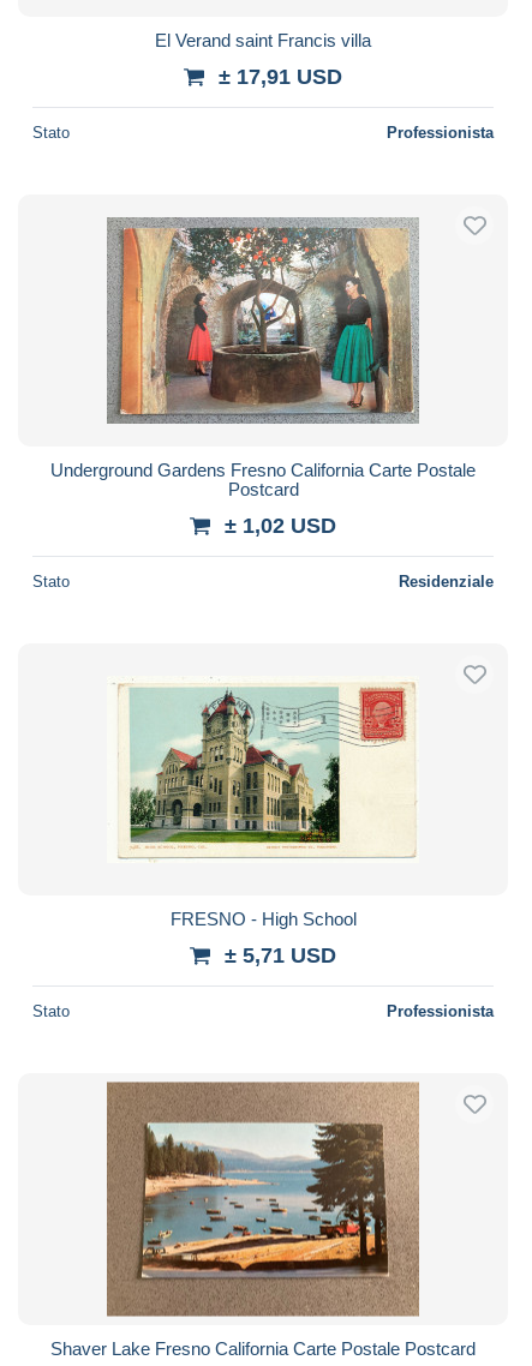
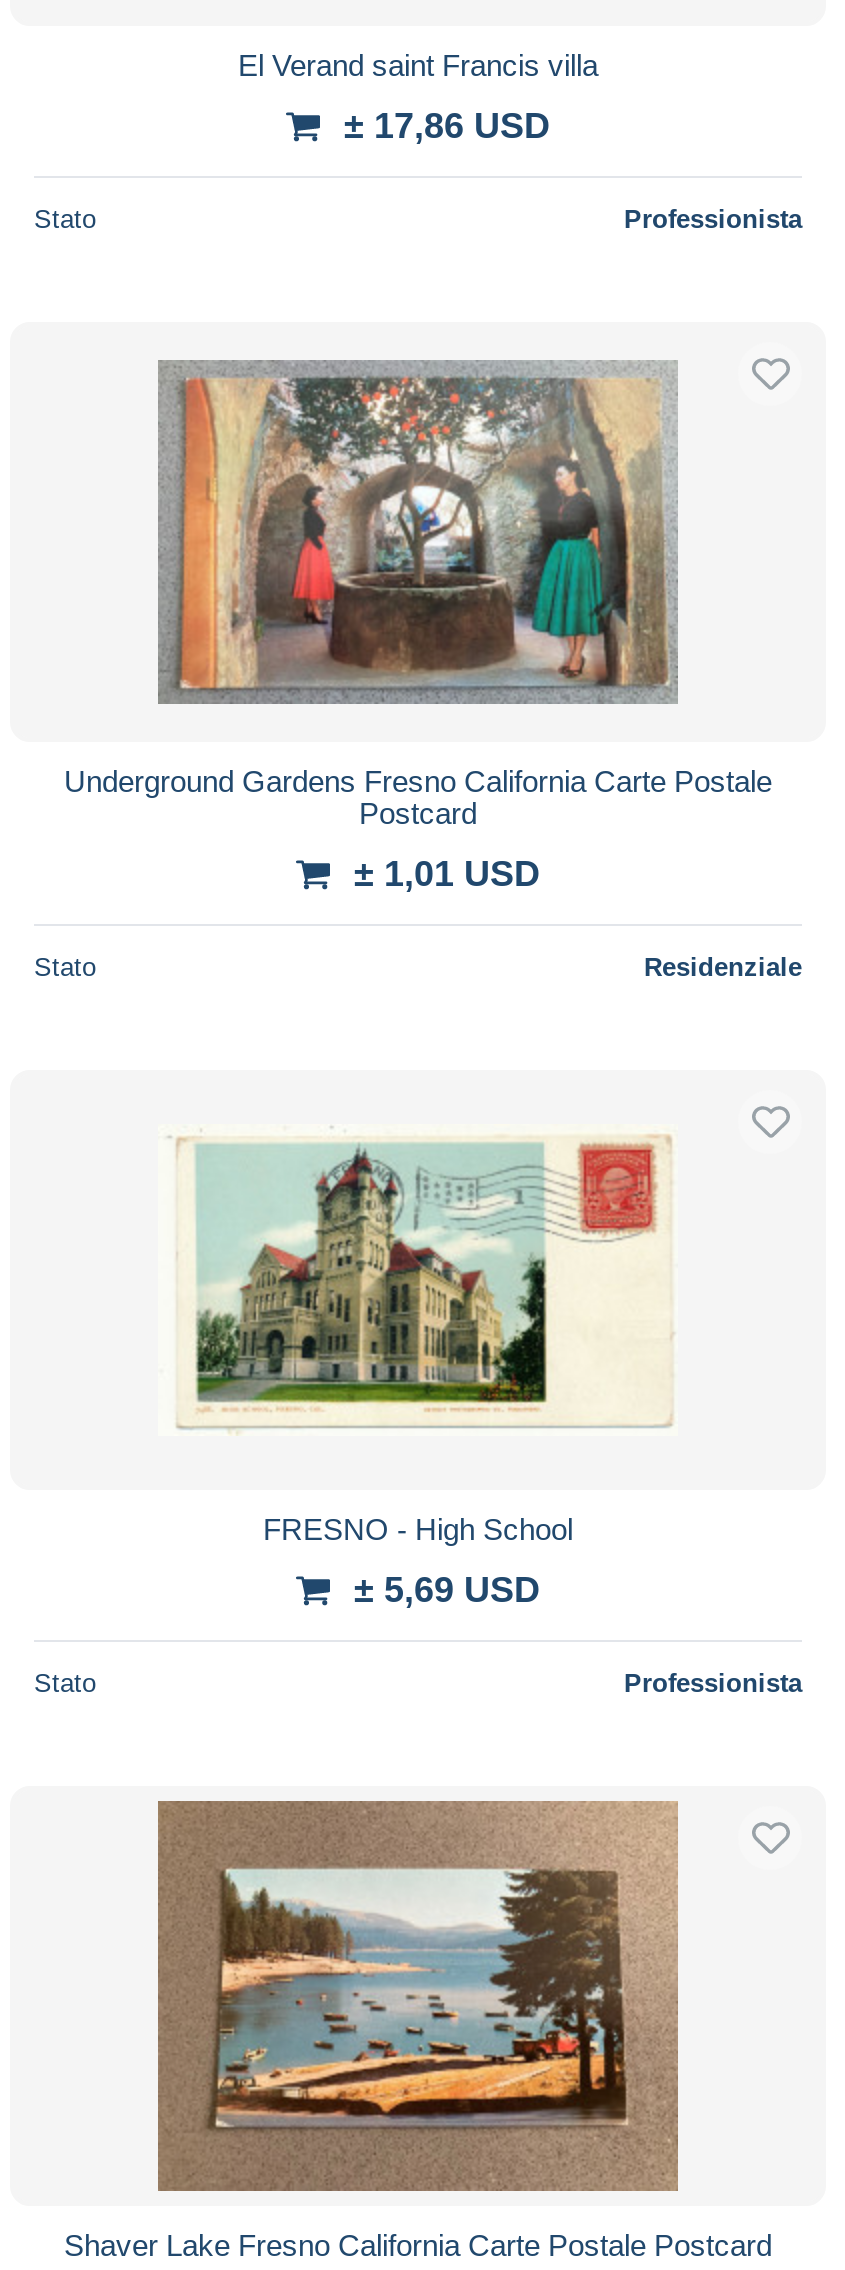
[219,65,342,89] ± 17,91 USD -> [344,106,550,146] ± 17,86 USD
[225,514,336,538] ± 1,02 USD -> [354,854,540,894] ± 1,01 USD
[225,943,336,967] ± 5,71 USD -> [354,1570,540,1610] ± 5,69 USD

